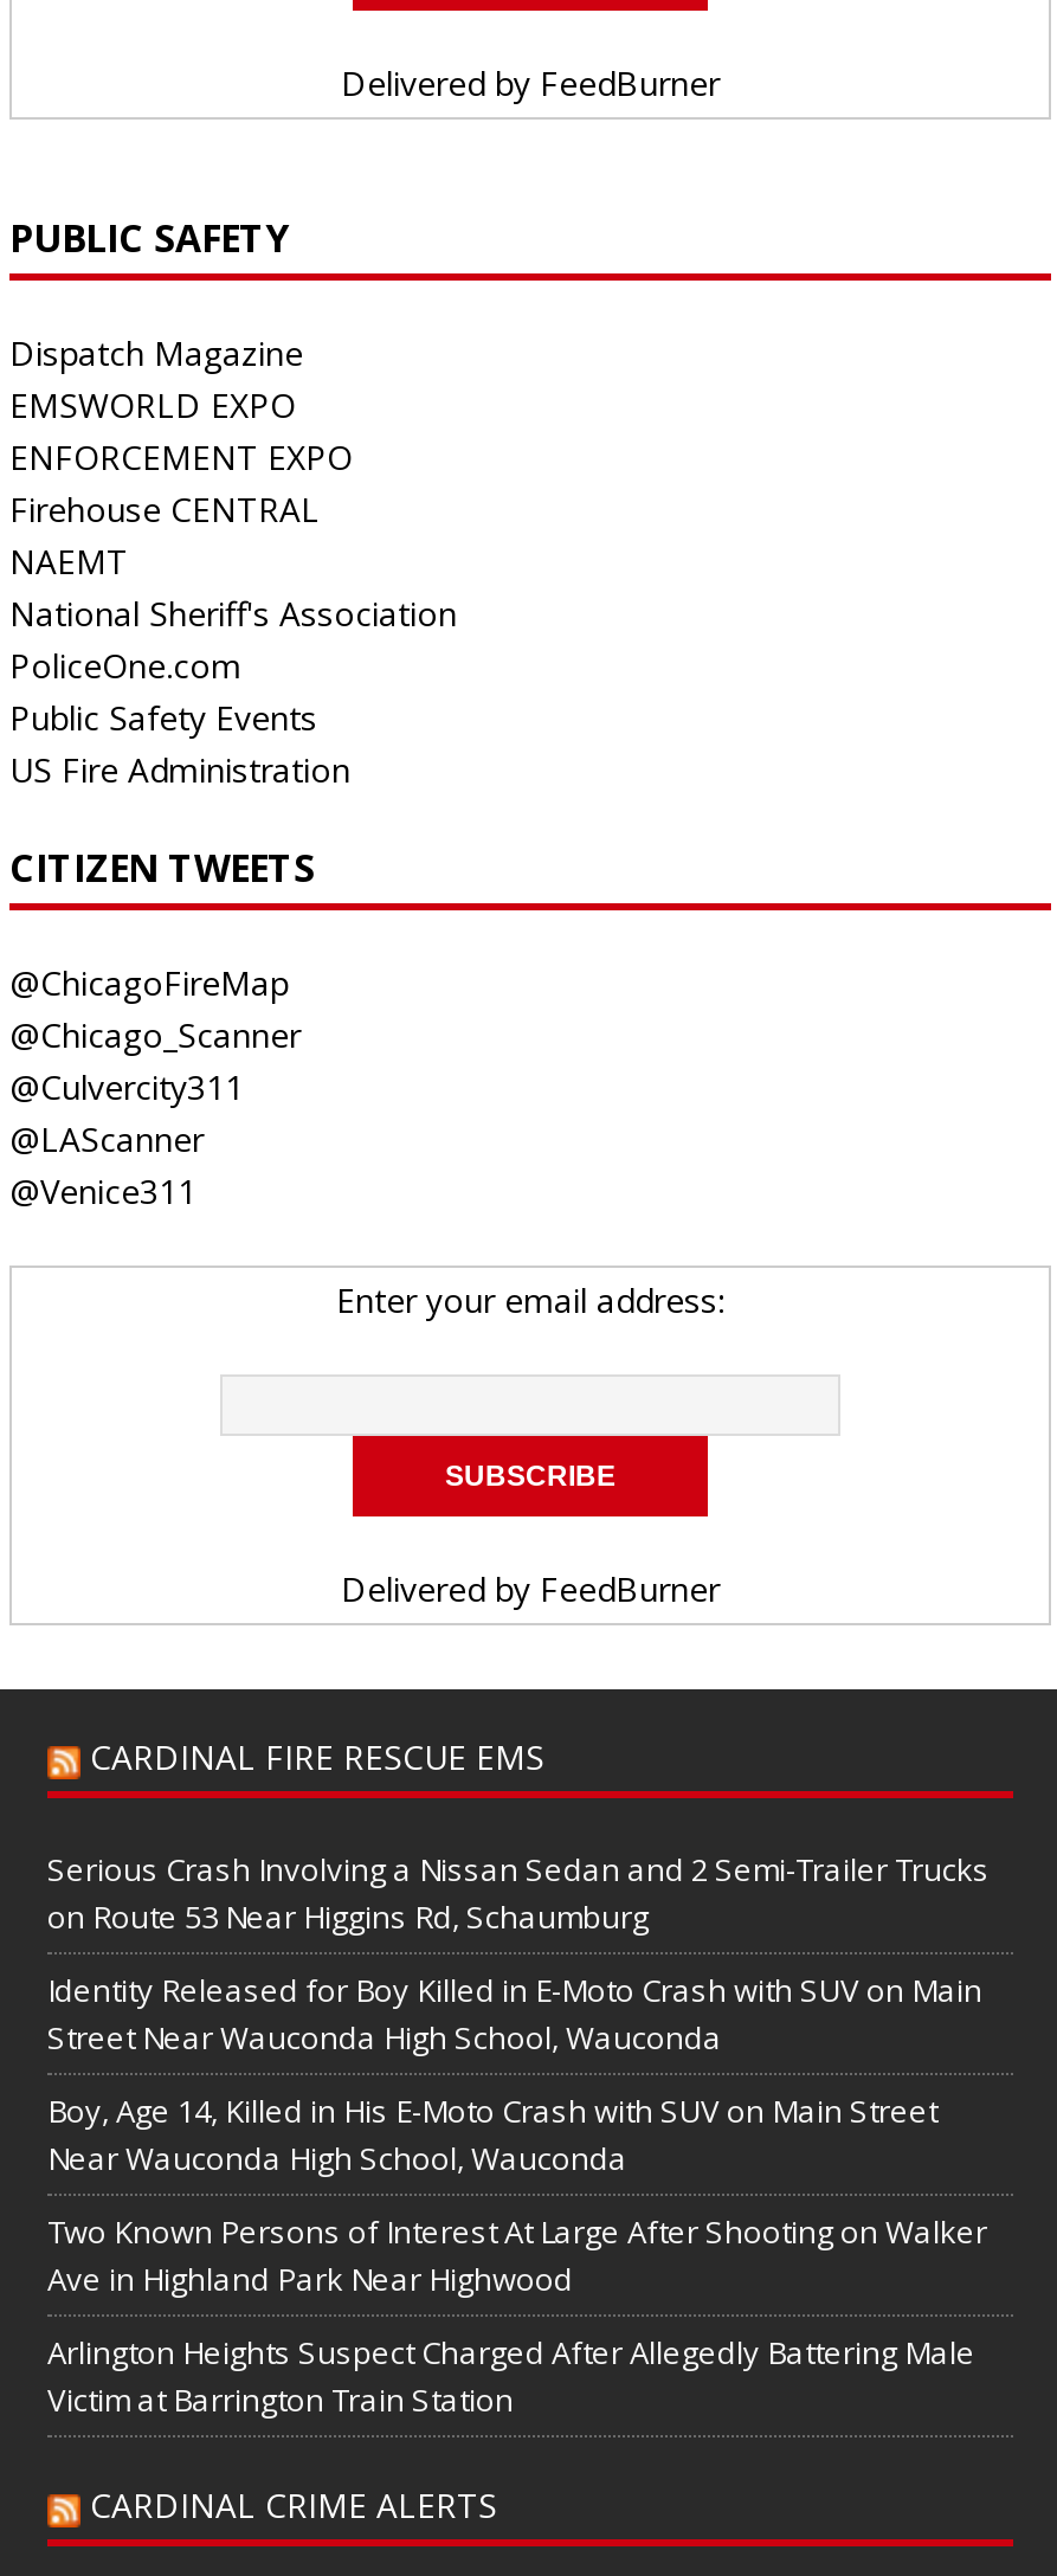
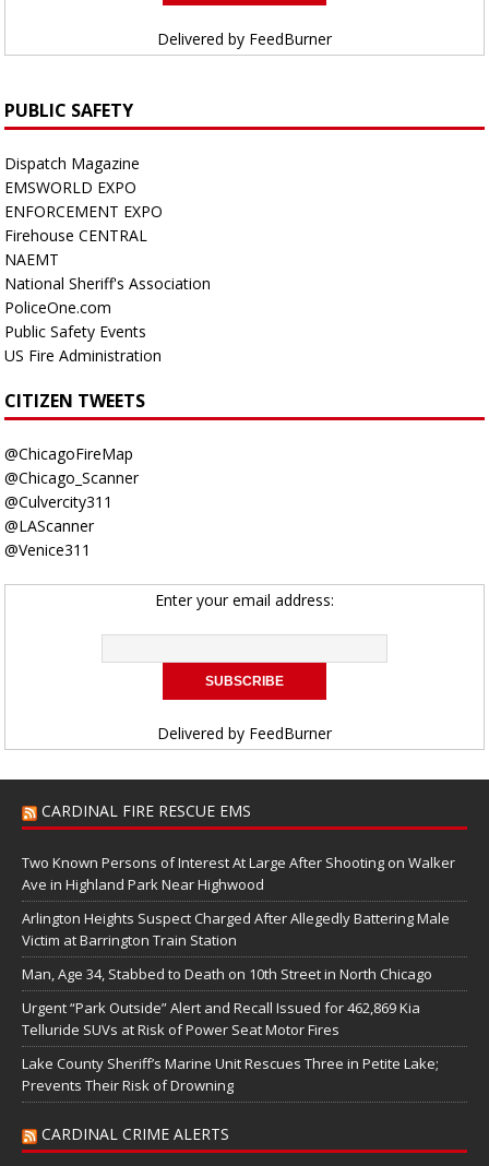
[47,1848,990,2179] Serious Crash Involving a Nissan Sedan and 2 Semi-Trailer Trucks | on Route 53 Near Higgins Rd, Schaumburg | Identity Released for Boy Killed in E-Moto Crash with SUV on Main | Street Near Wauconda High School, Wauconda | Boy, Age 14, Killed in His E-Moto Crash with SUV on Main Street | Near Wauconda High School, Wauconda -> none
moved [47,2210,987,2421] -> [22,853,455,950]: Two Known Persons of Interest At Large After Shooting on Walker | Ave in Highland Park Near Highwood | Arlington Heights Suspect Charged After Allegedly Battering Male | Victim at Barrington Train Station
none -> [22,964,439,1095] Man, Age 34, Stabbed to Death on 10th Street in North Chicago | Urgent “Park Outside” Alert and Recall Issued for 462,869 Kia | Telluride SUVs at Risk of Power Seat Motor Fires | Lake County Sheriff’s Marine Unit Rescues Three in Petite Lake; | Prevents Their Risk of Drowning

